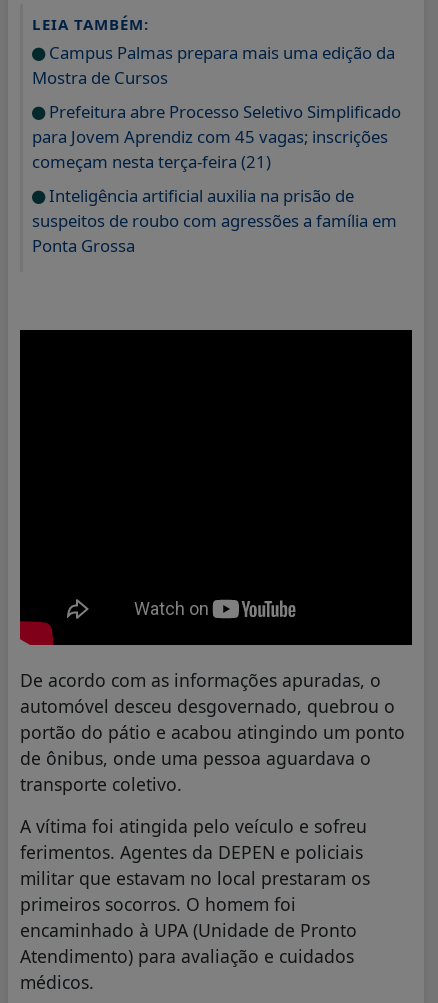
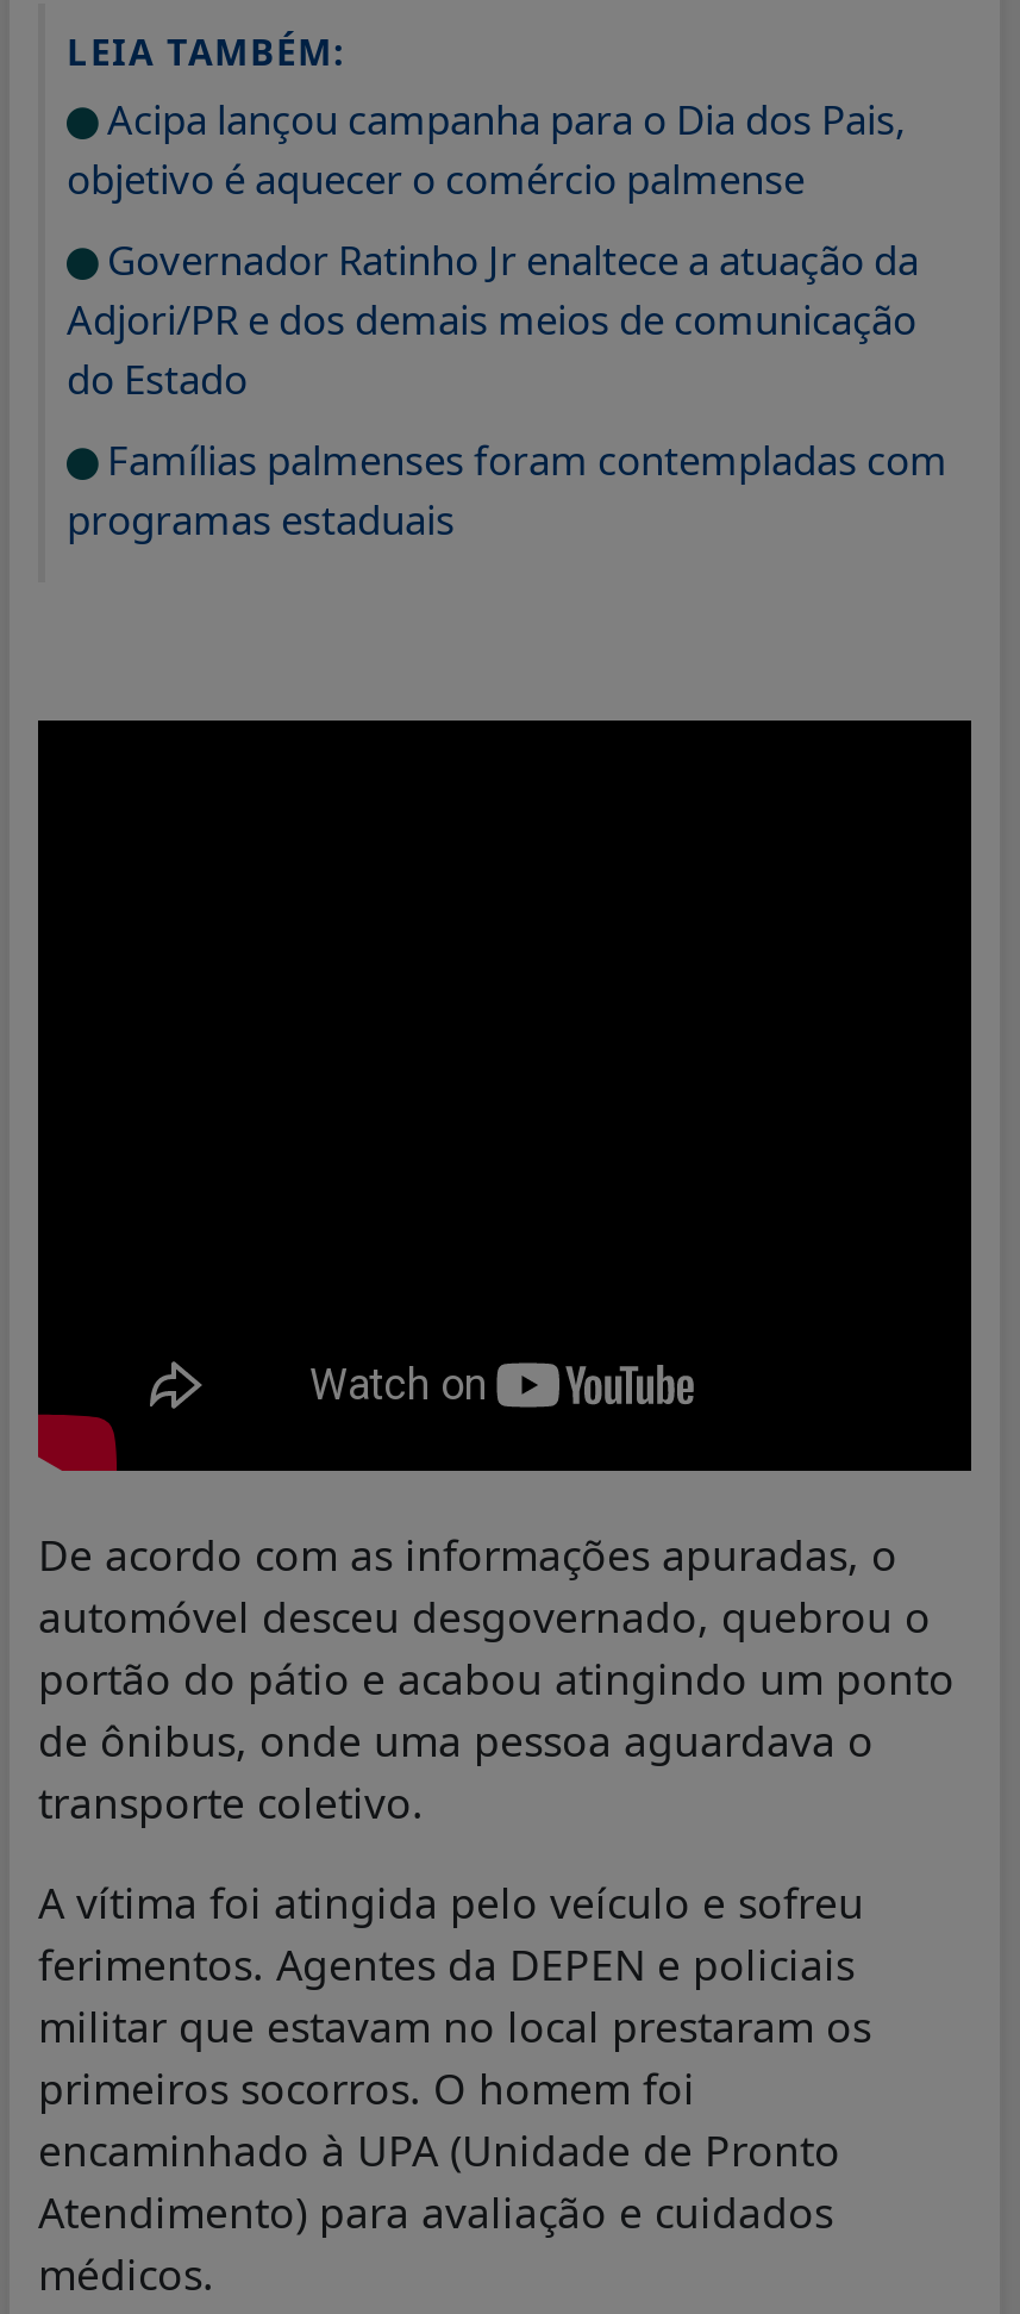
[32,41,395,89] Campus Palmas prepara mais uma edição da | Mostra de Cursos -> [67,92,905,207] Acipa lançou campanha para o Dia dos Pais, | objetivo é aquecer o comércio palmense
[32,100,401,173] Prefeitura abre Processo Seletivo Simplificado | para Jovem Aprendiz com 45 vagas; inscrições | começam nesta terça-feira (21) -> [67,233,919,407] Governador Ratinho Jr enaltece a atuação da | Adjori/PR e dos demais meios de comunicação | do Estado
[32,184,397,257] Inteligência artificial auxilia na prisão de | suspeitos de roubo com agressões a família em | Ponta Grossa -> [67,433,947,547] Famílias palmenses foram contempladas com | programas estaduais

